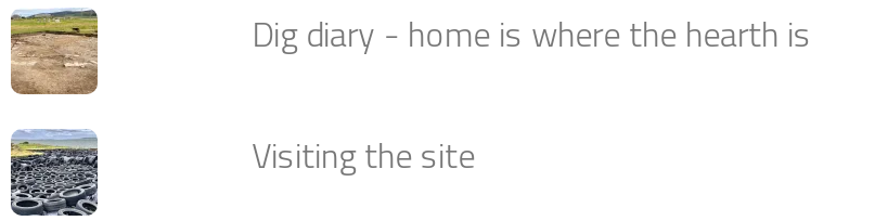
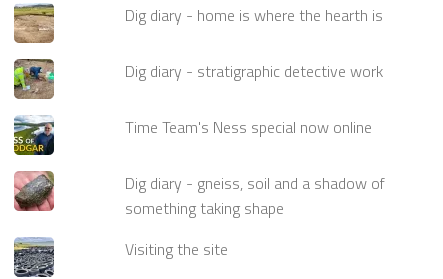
none -> [13,58,55,100] [image]
none -> [13,115,55,156] [image]
none -> [13,170,55,212] [image]
none -> [125,59,385,220] Dig diary - stratigraphic detective work | Time Team's Ness special now online | Dig diary - gneiss, soil and a shadow of | something taking shape

